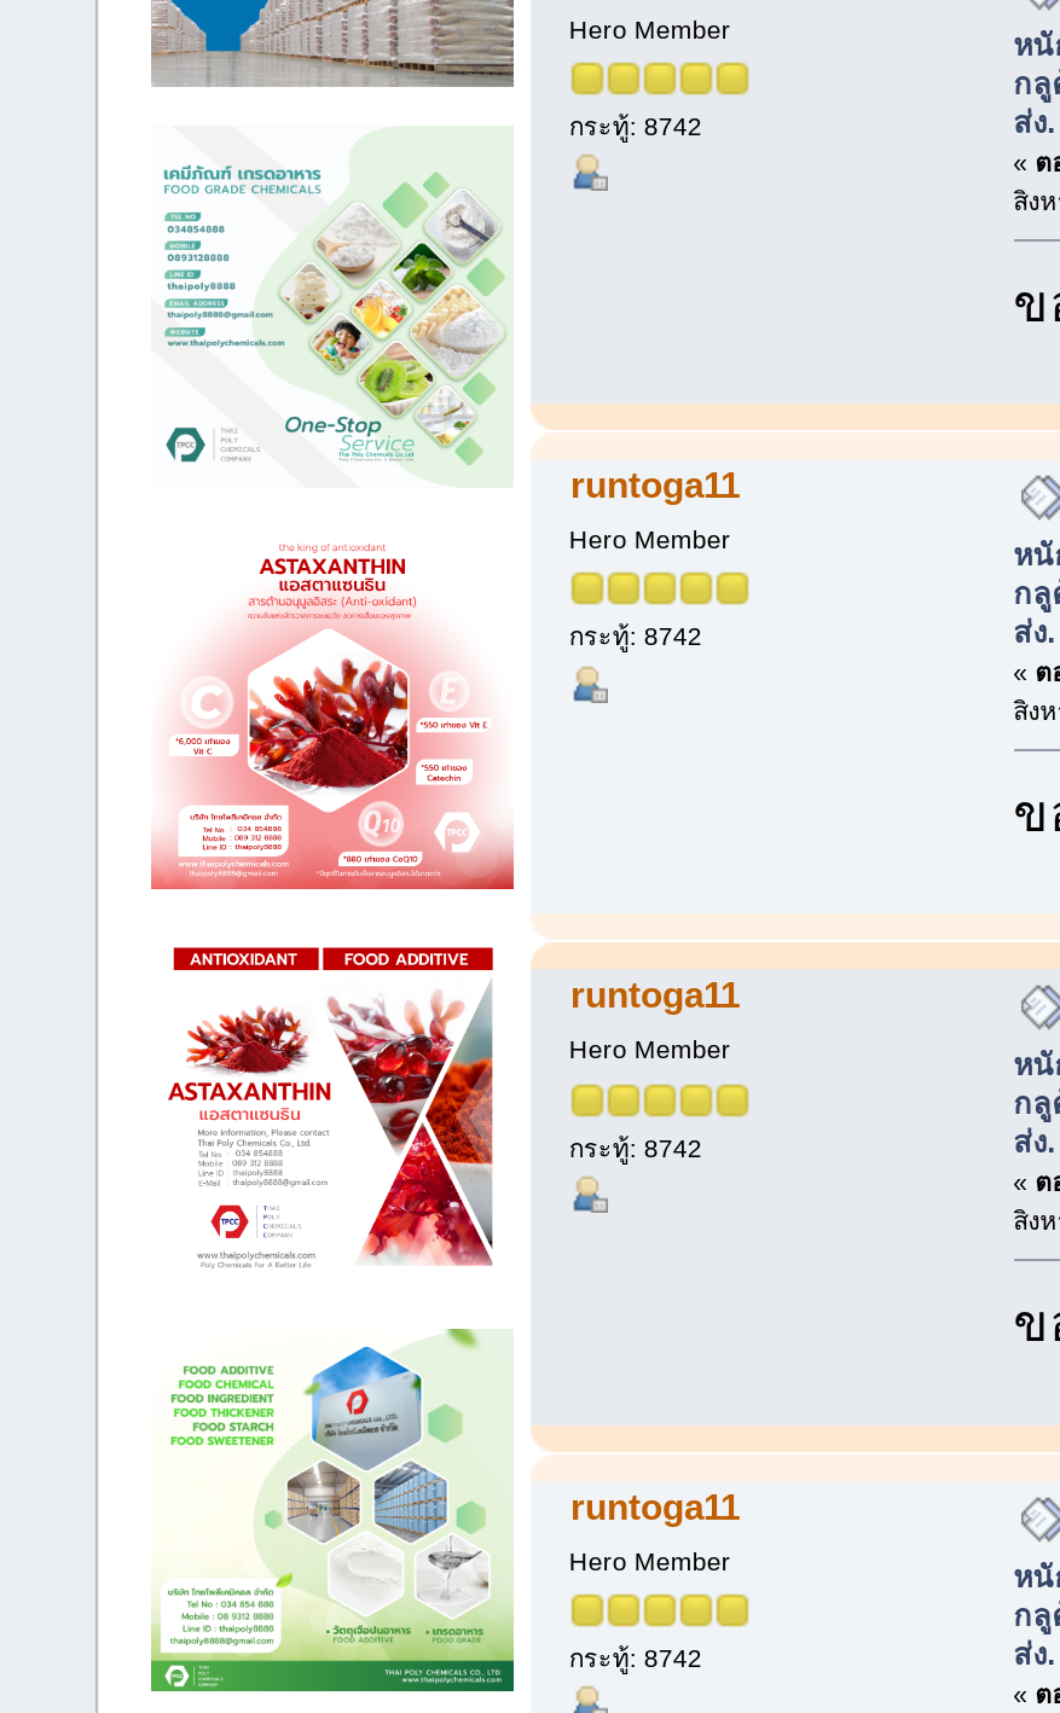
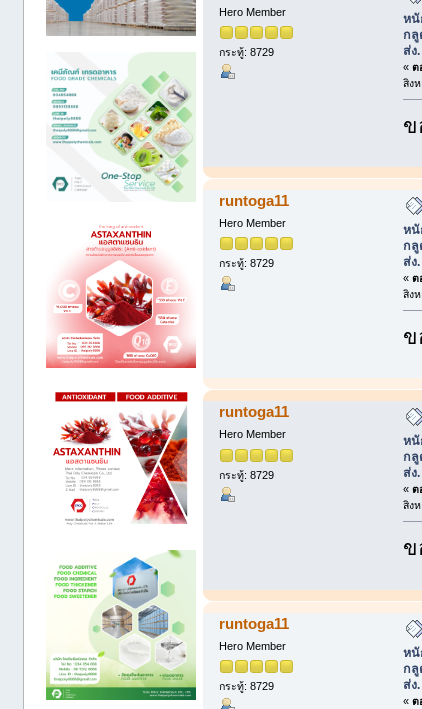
[569,112,702,141] กระทู้: 8742 -> [219,46,274,58] กระทู้: 8729
[569,622,702,651] กระทู้: 8742 -> [219,257,274,269] กระทู้: 8729
[569,1132,702,1161] กระทู้: 8742 -> [219,469,274,481] กระทู้: 8729
[569,1642,702,1671] กระทู้: 8742 -> [219,680,274,692] กระทู้: 8729

